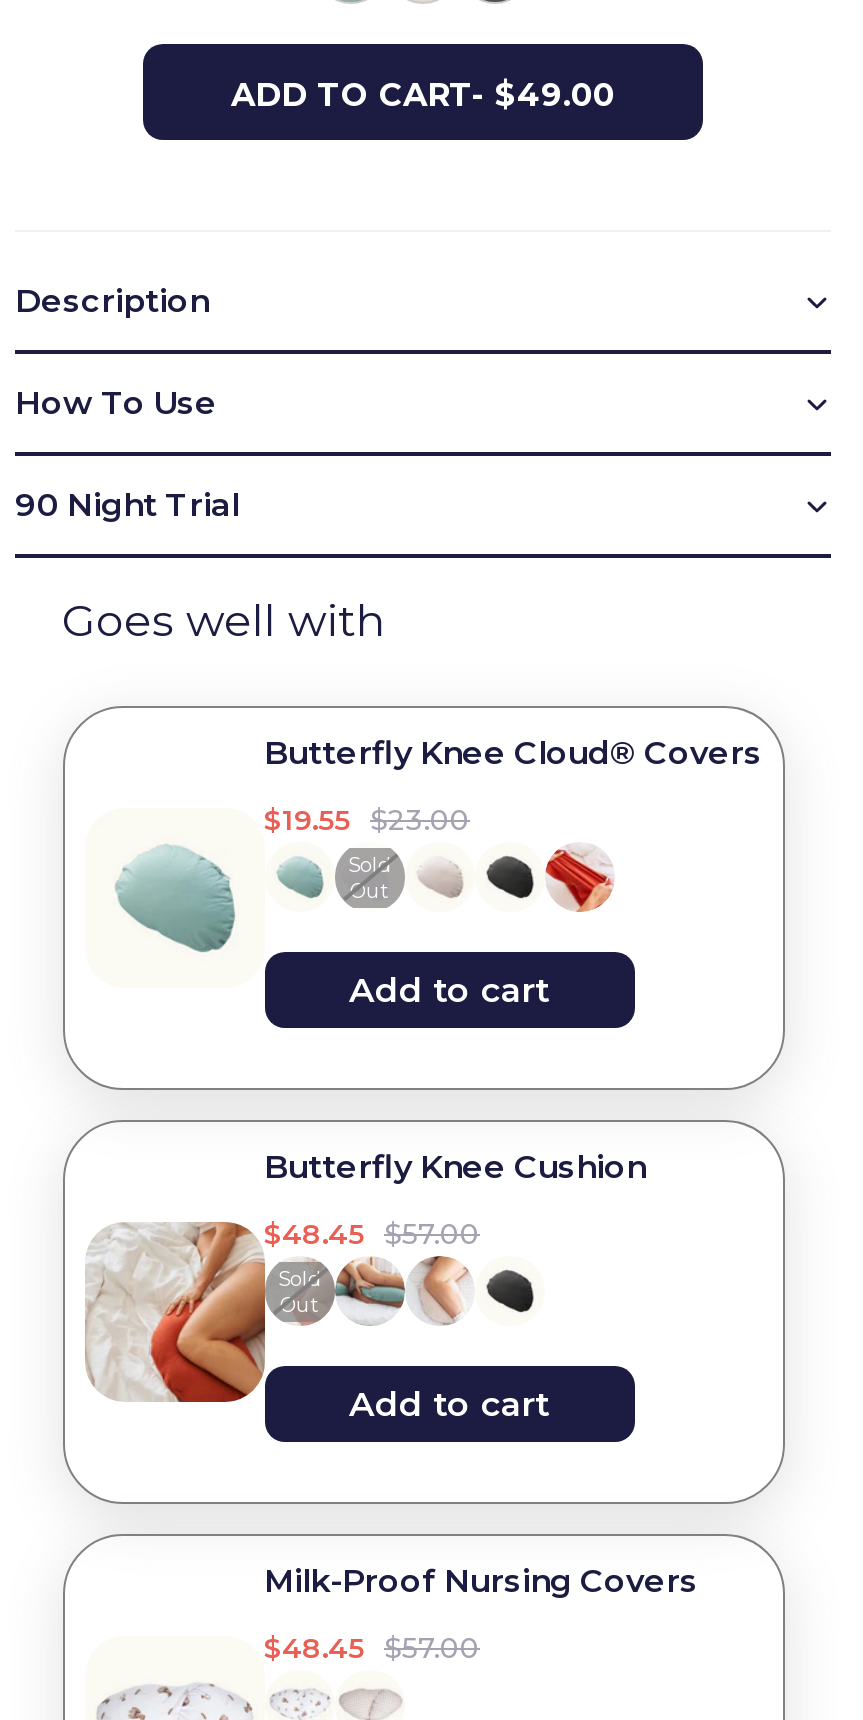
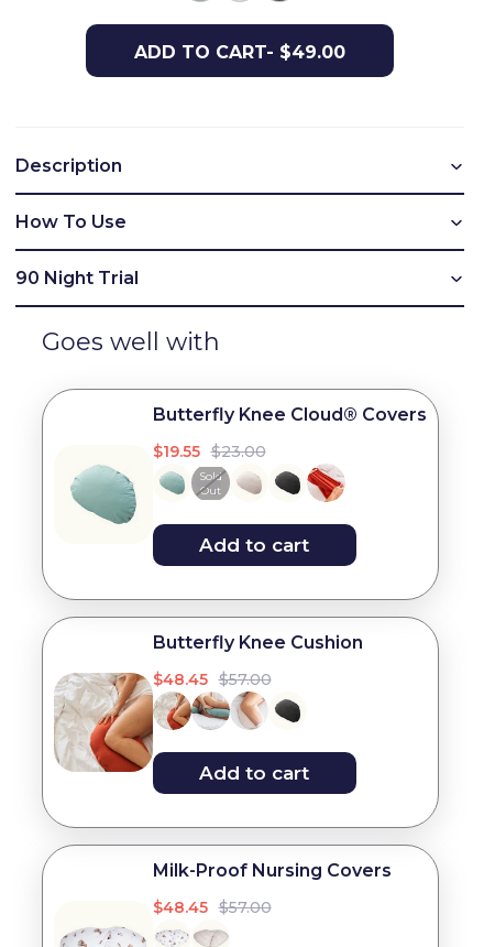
[278,1266,320,1318] Sold | Out -> none

